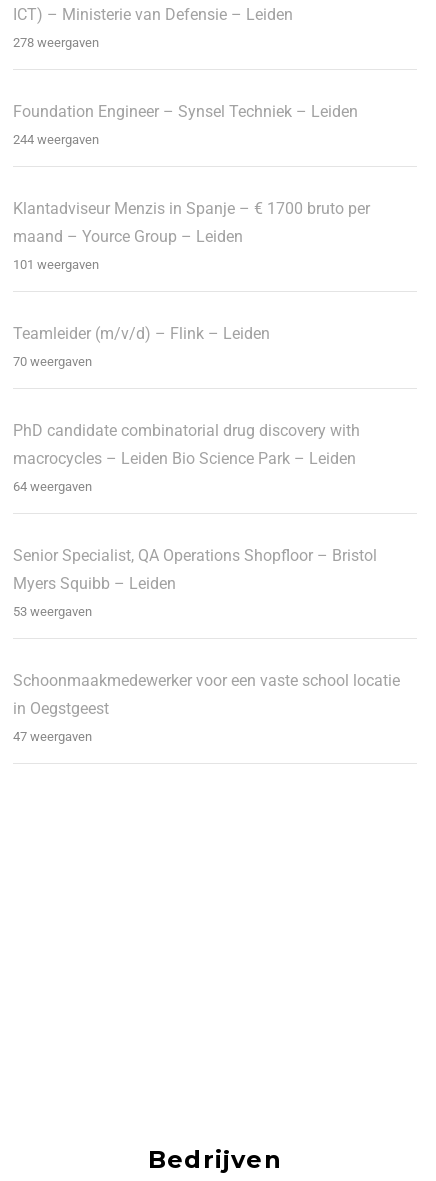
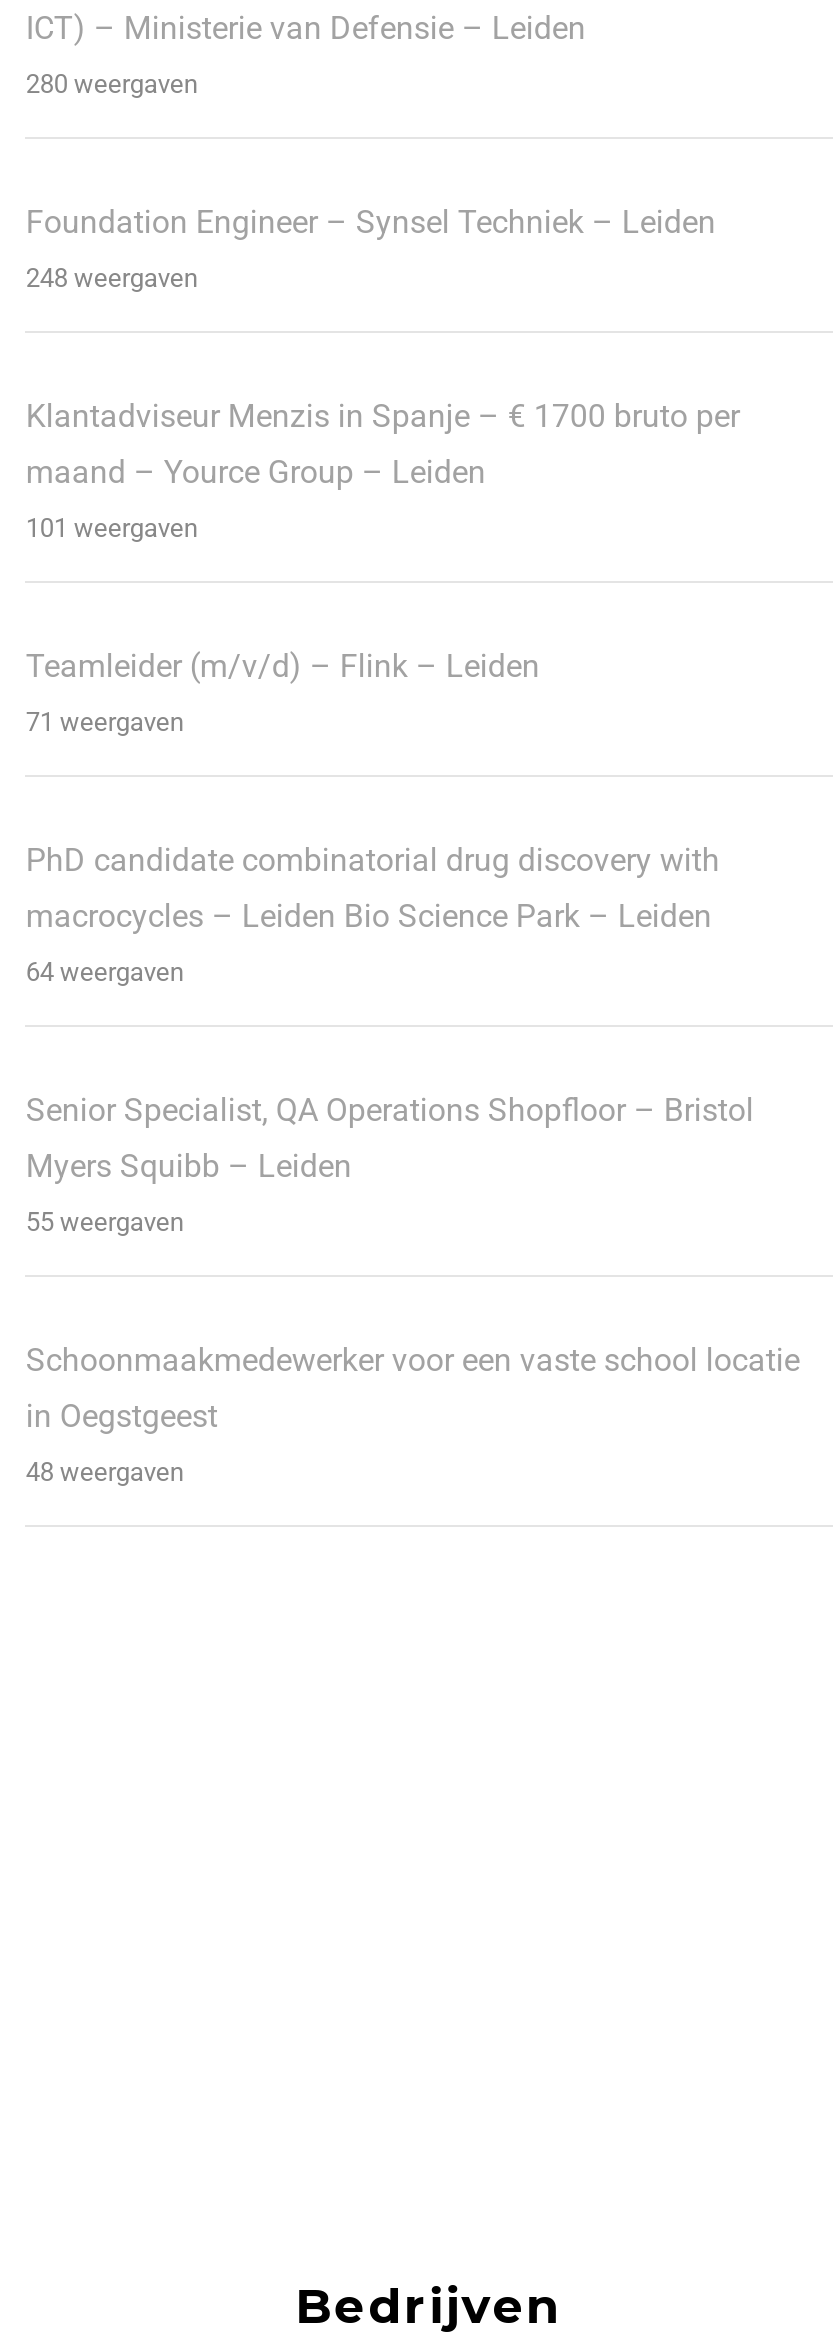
[13,35,99,50] 278 weergaven -> [26,68,198,98] 280 weergaven
[13,132,99,147] 244 weergaven -> [26,262,198,292] 248 weergaven
[13,354,92,369] 70 weergaven -> [26,706,184,736] 71 weergaven
[13,604,92,619] 53 weergaven -> [26,1206,184,1236] 55 weergaven
[13,729,92,744] 47 weergaven -> [26,1456,184,1486] 48 weergaven

